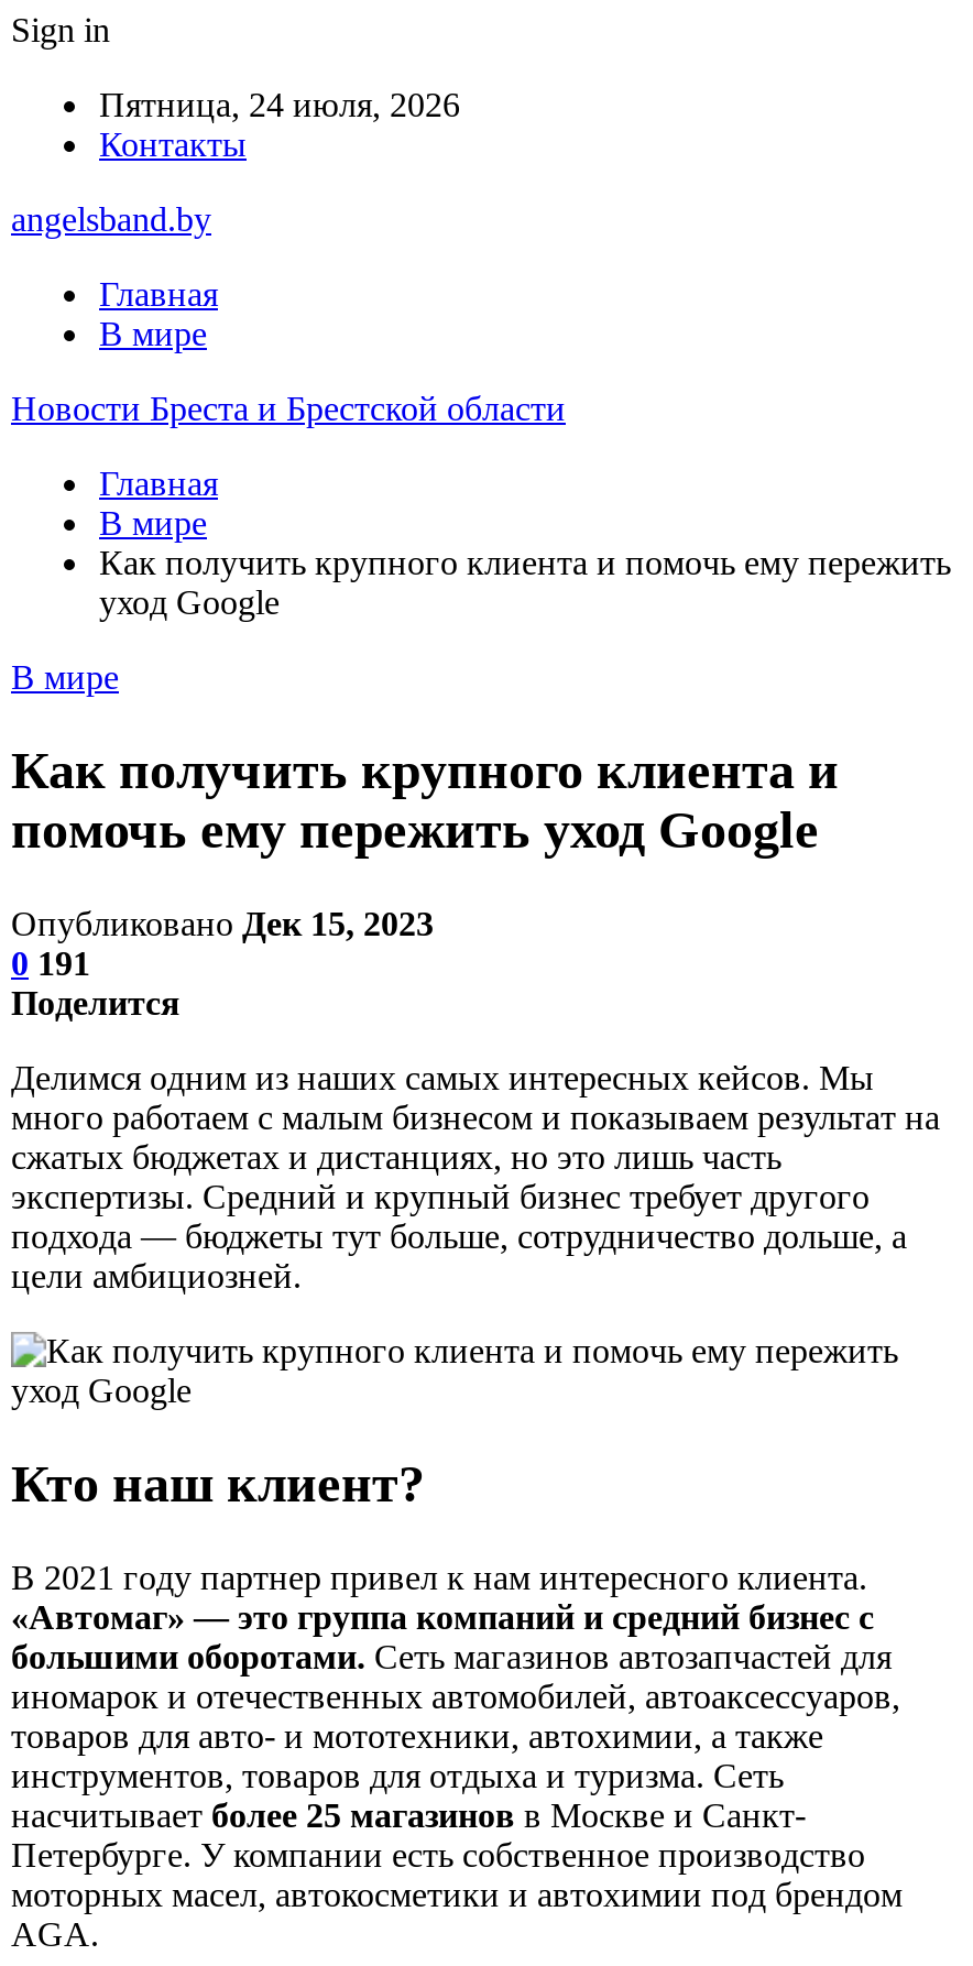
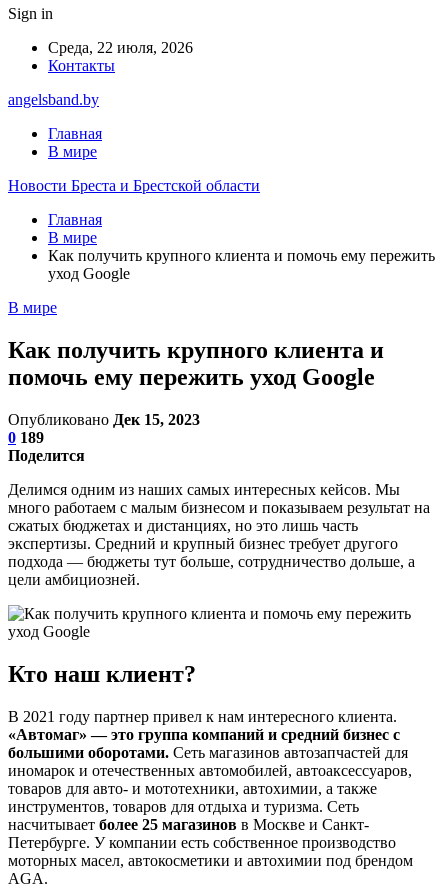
[99,86,460,123] Пятница, 24 июля, 2026 -> [48,39,193,56] Среда, 22 июля, 2026
[11,944,90,981] 0 191 -> [8,429,44,446] 0 189

